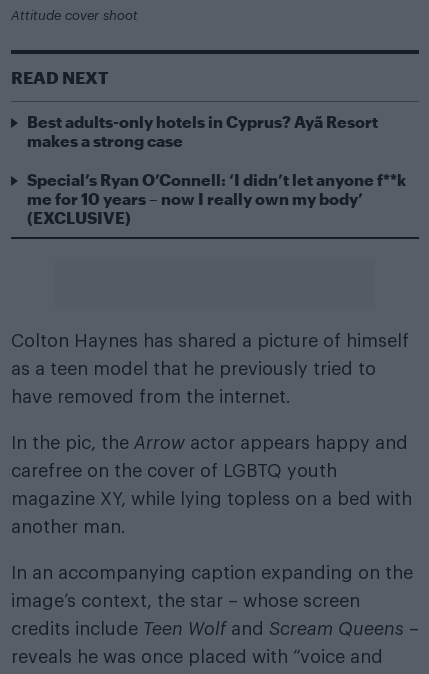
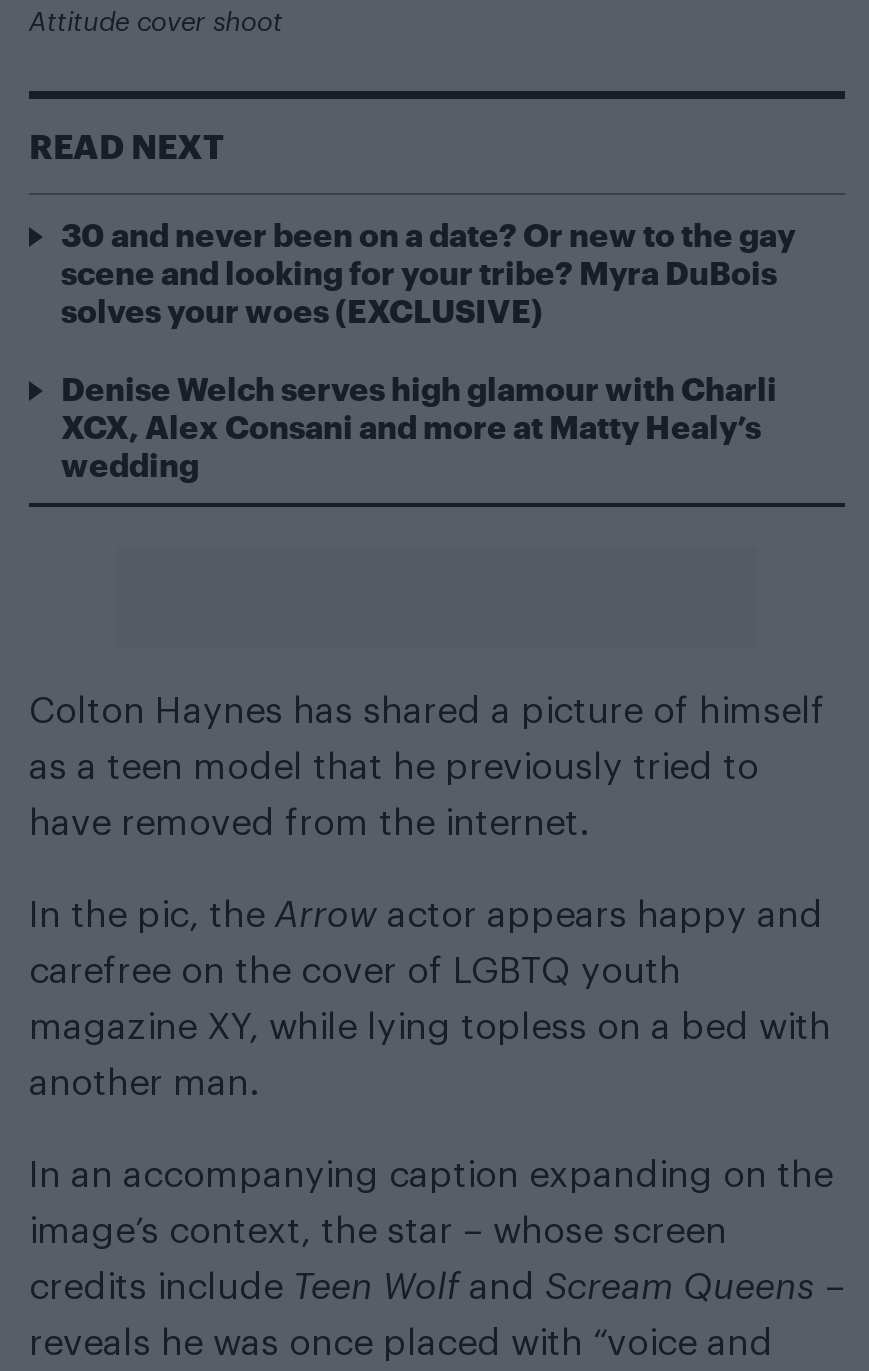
[27,112,378,150] Best adults-only hotels in Cyprus? Ayã Resort | makes a strong case -> [61,215,795,329] 30 and never been on a date? Or new to the gay | scene and looking for your tribe? Myra DuBois | solves your woes (EXCLUSIVE)
[27,170,406,227] Special’s Ryan O’Connell: ‘I didn’t let anyone f**k | me for 10 years – now I really own my body’ | (EXCLUSIVE) -> [61,369,777,483] Denise Welch serves high glamour with Charli | XCX, Alex Consani and more at Matty Healy’s | wedding

